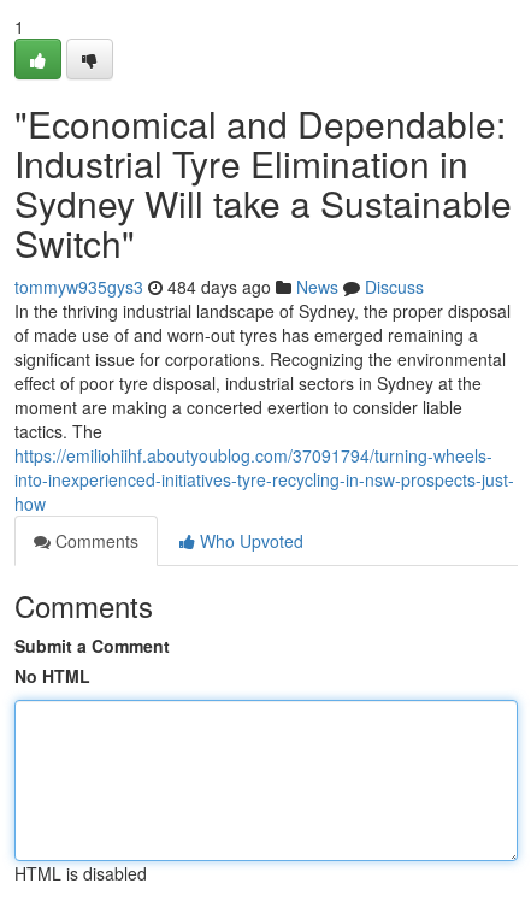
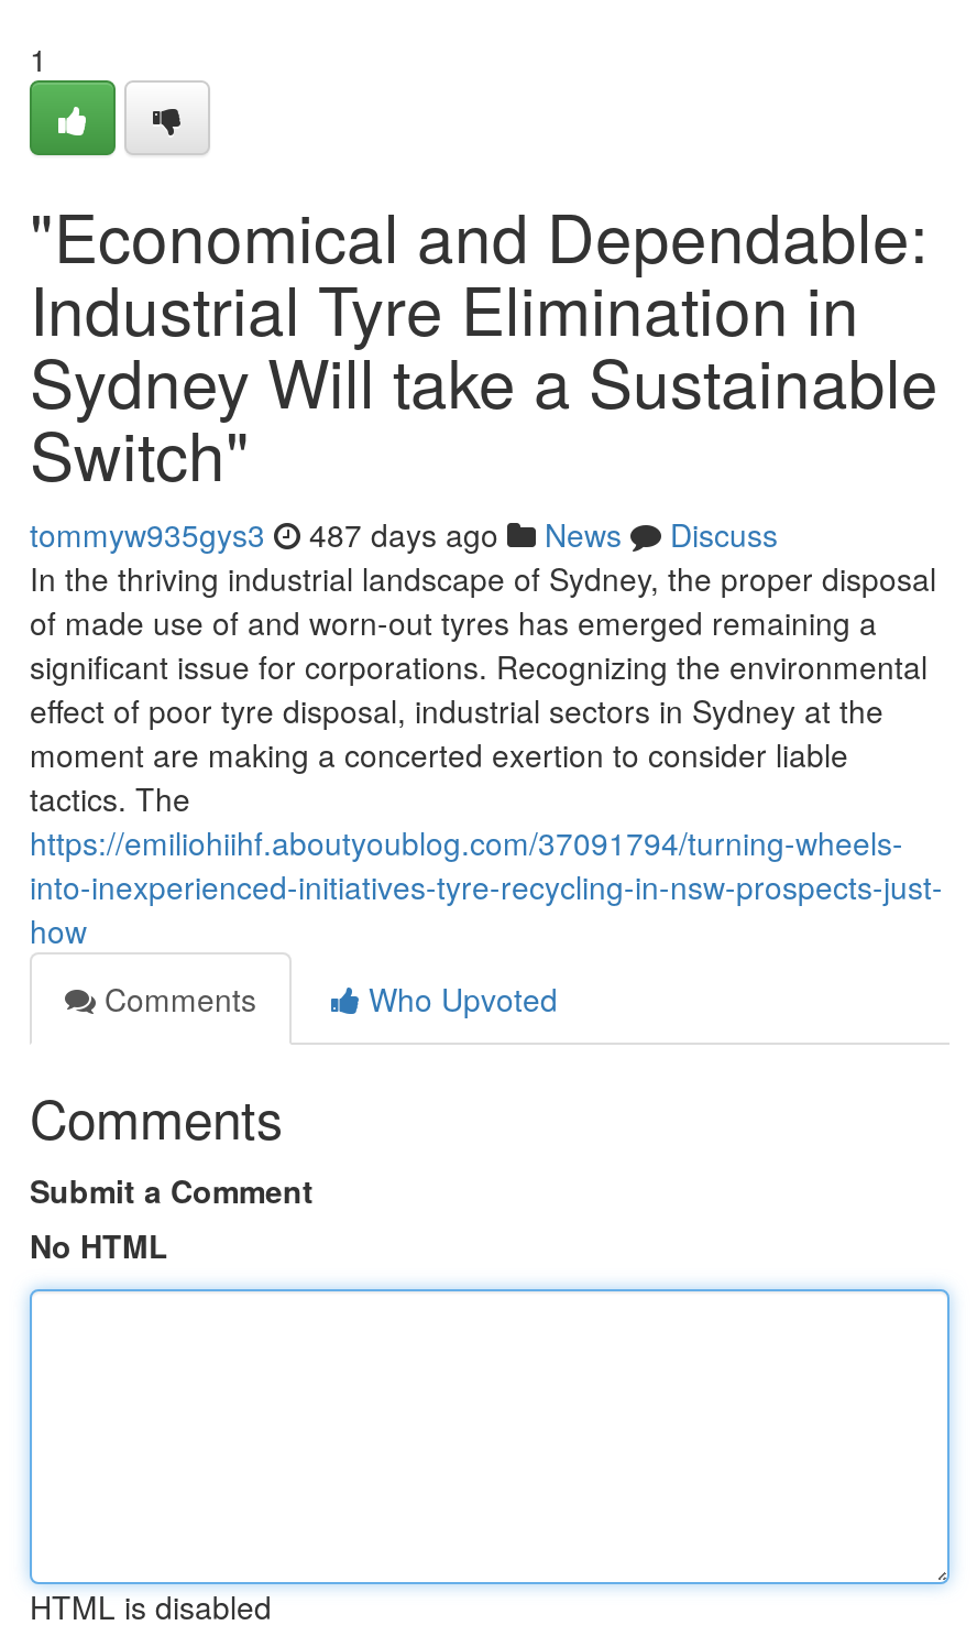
[14,275,424,299] tommyw935gys3 484 days ago News Discuss -> [30,512,778,556] tommyw935gys3 487 days ago News Discuss

